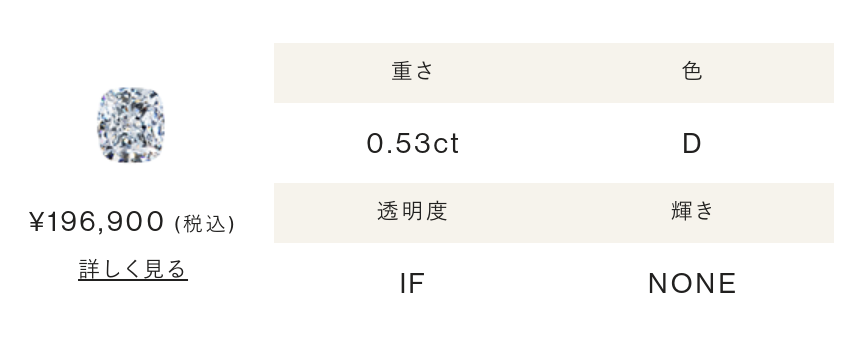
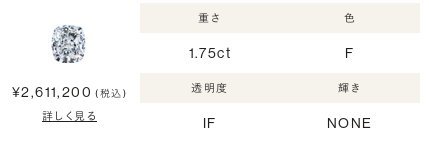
[366,127,461,159] 0.53ct -> [189,44,231,62] 1.75ct
[682,127,705,159] D -> [345,44,354,62] F
[29,204,237,236] ¥196,900 (税込) -> [12,83,127,101] ¥2,611,200 (税込)

